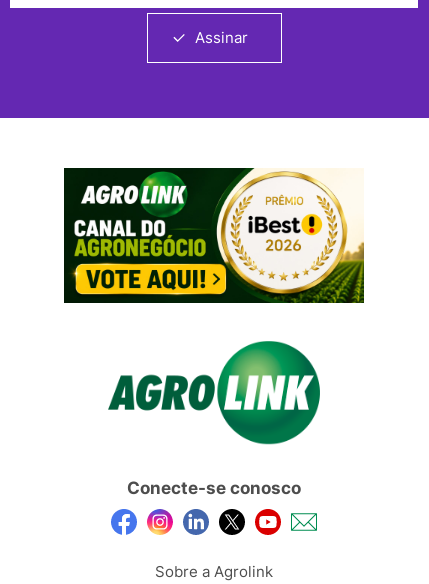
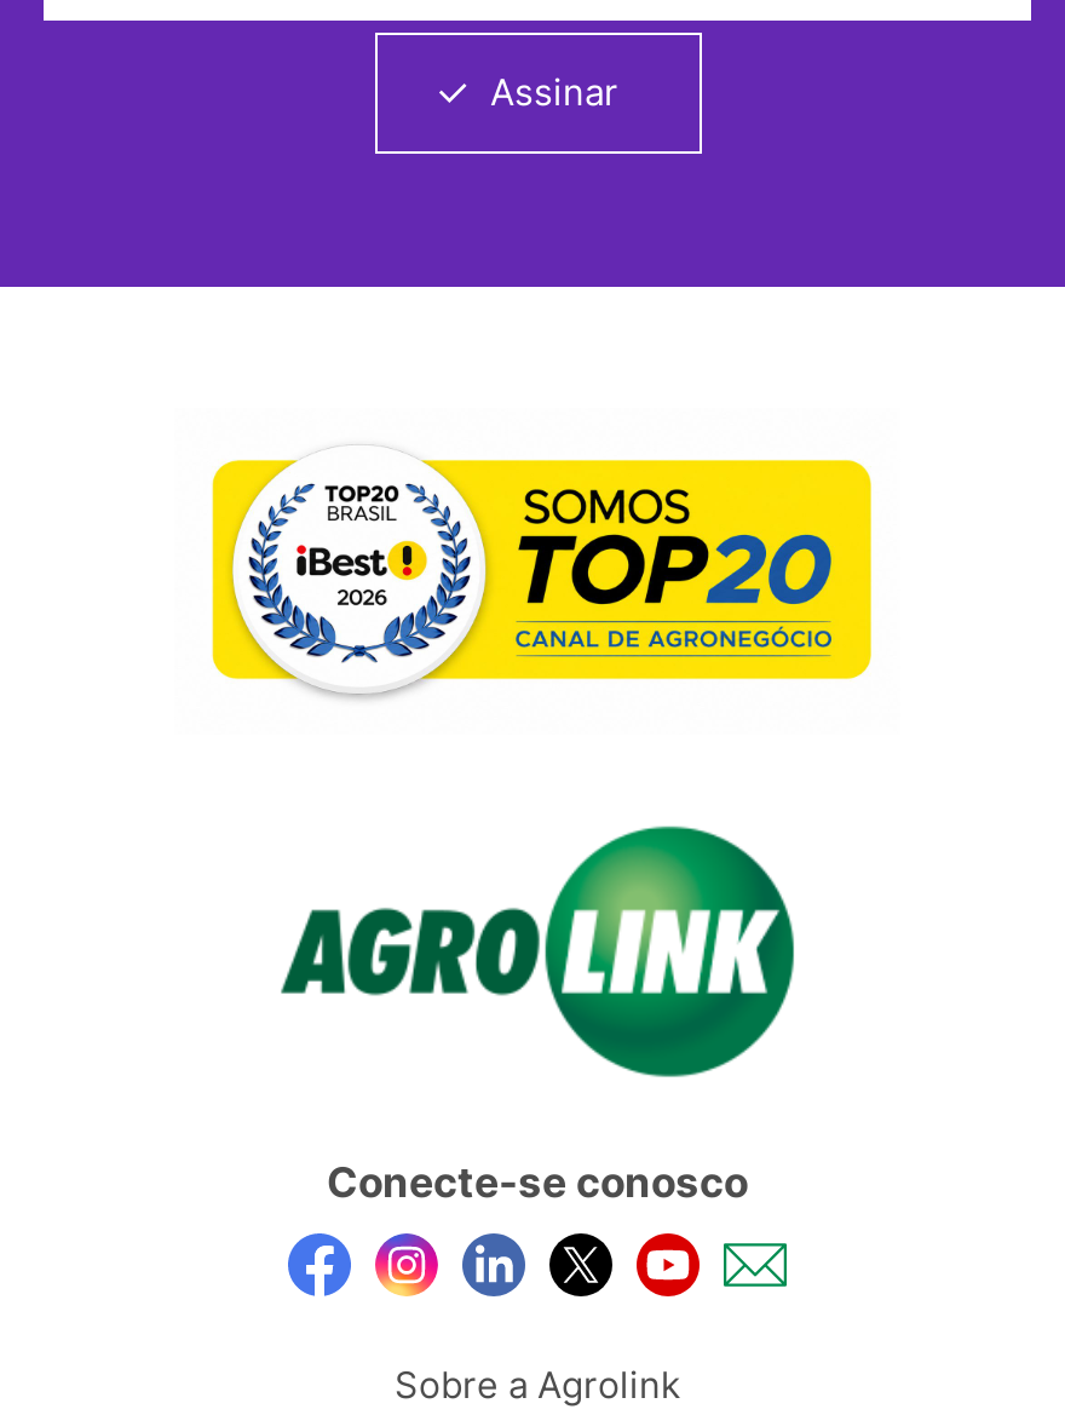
[63,167,365,304] [image] -> [174,408,900,735] [image]

